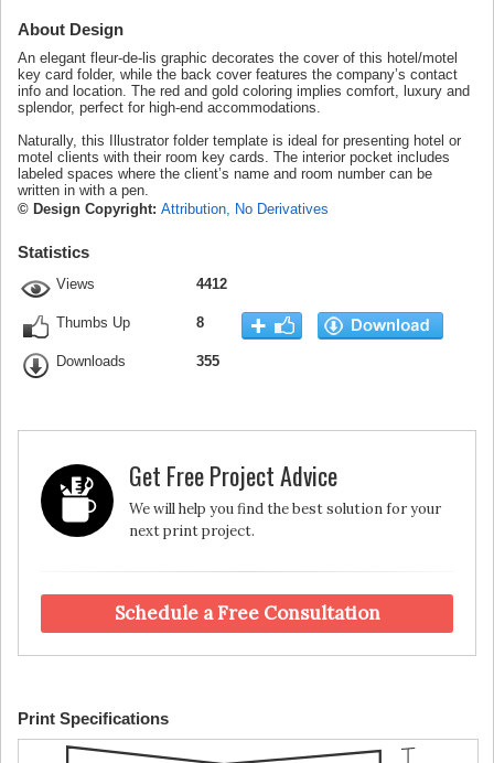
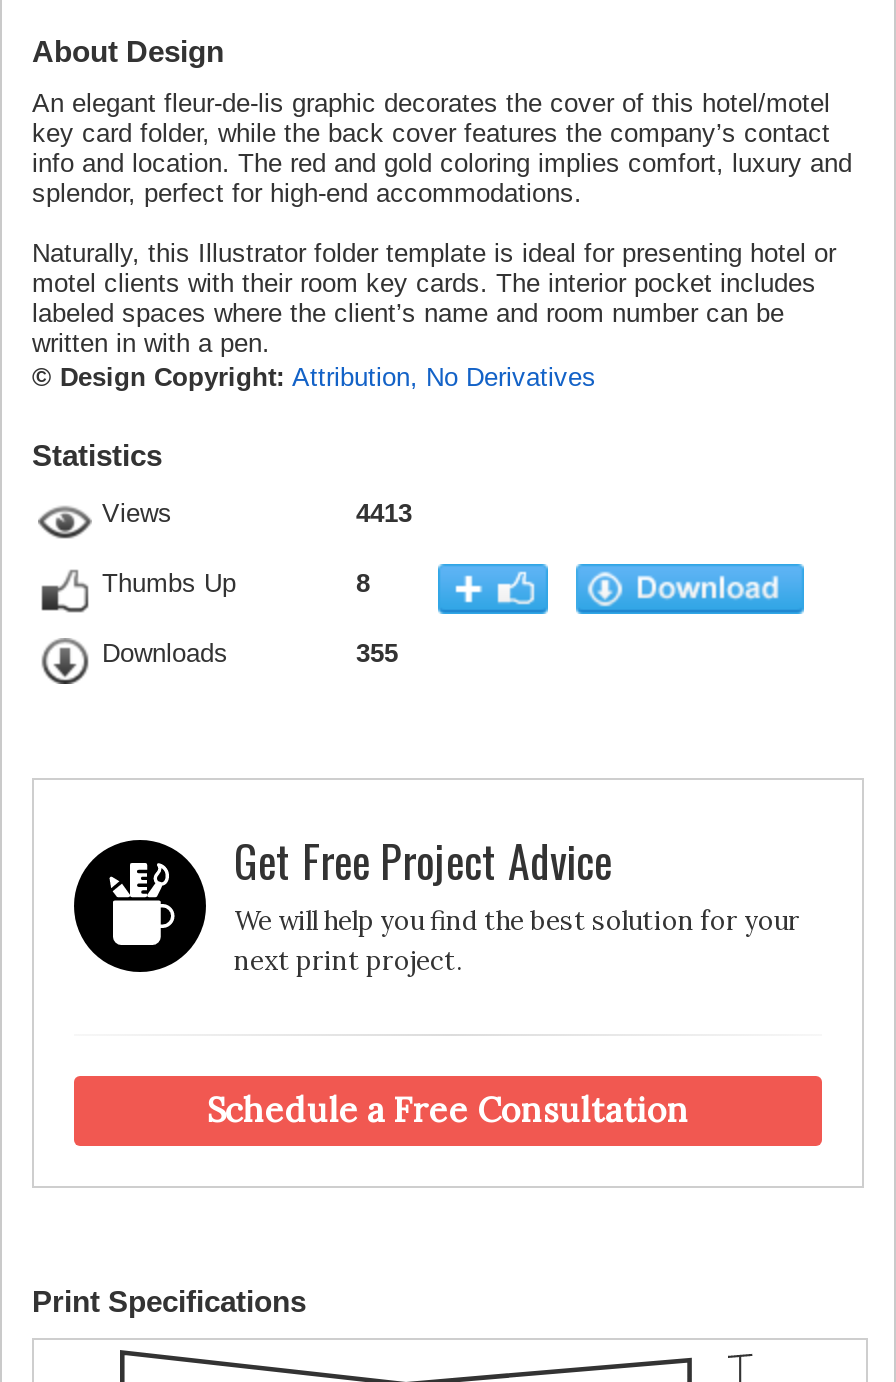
[196,276,227,292] 4412 -> [356,498,412,528] 4413

